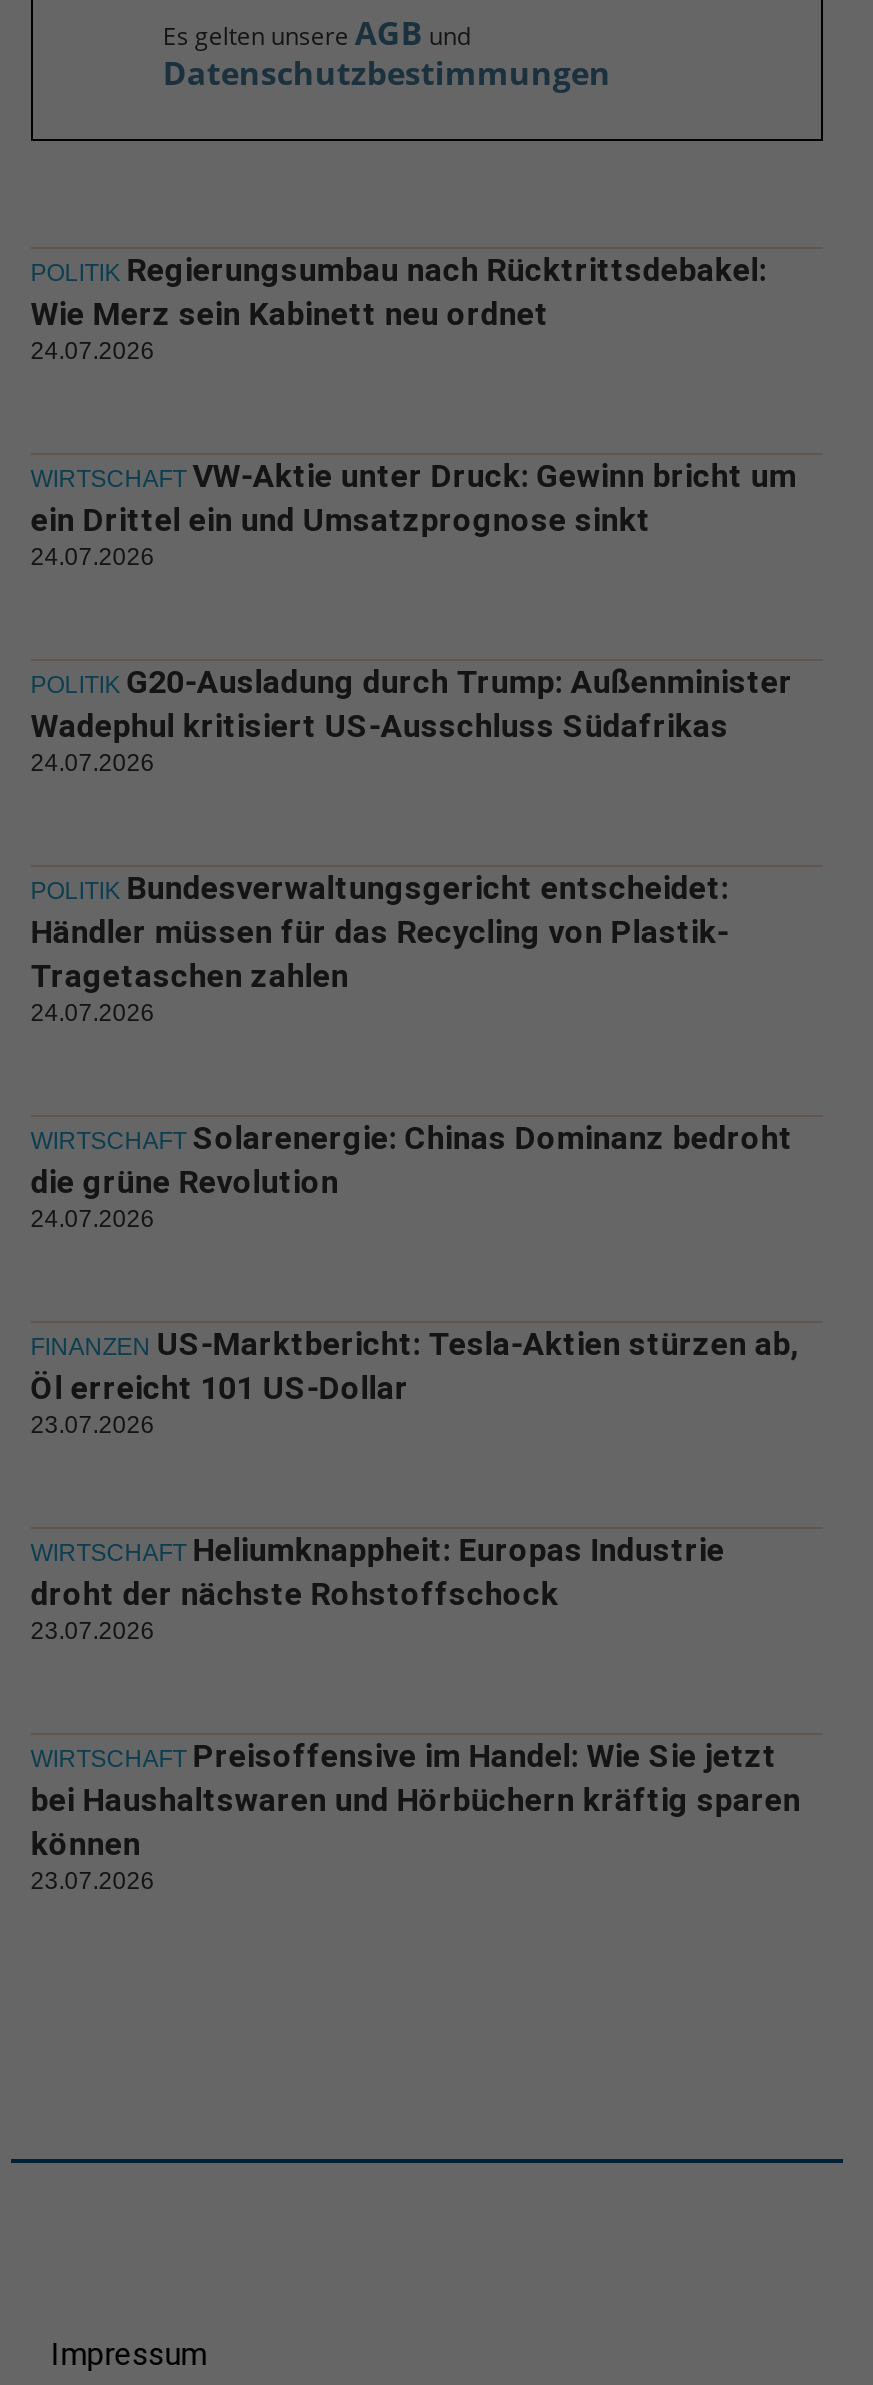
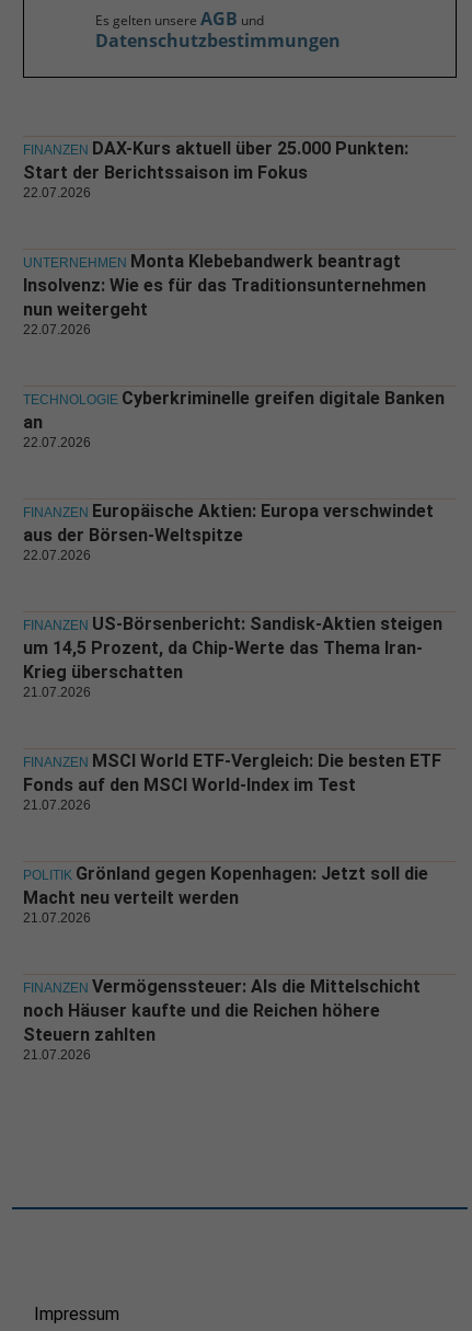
[30,251,766,365] POLITIK Regierungsumbau nach Rücktrittsdebakel: | Wie Merz sein Kabinett neu ordnet | 24.07.2026 -> [23,138,408,201] FINANZEN DAX-Kurs aktuell über 25.000 Punkten: | Start der Berichtssaison im Fokus | 22.07.2026
[30,457,796,571] WIRTSCHAFT VW-Aktie unter Druck: Gewinn bricht um | ein Drittel ein und Umsatzprognose sinkt | 24.07.2026 -> [23,251,426,338] UNTERNEHMEN Monta Klebebandwerk beantragt | Insolvenz: Wie es für das Traditionsunternehmen | nun weitergeht | 22.07.2026
[30,663,792,777] POLITIK G20-Ausladung durch Trump: Außenminister | Wadephul kritisiert US-Ausschluss Südafrikas | 24.07.2026 -> [23,388,444,450] TECHNOLOGIE Cyberkriminelle greifen digitale Banken | an | 22.07.2026
[30,869,728,1027] POLITIK Bundesverwaltungsgericht entscheidet: | Händler müssen für das Recycling von Plastik- | Tragetaschen zahlen | 24.07.2026 -> [23,501,433,563] FINANZEN Europäische Aktien: Europa verschwindet | aus der Börsen-Weltspitze | 22.07.2026
[30,1119,792,1233] WIRTSCHAFT Solarenergie: Chinas Dominanz bedroht | die grüne Revolution | 24.07.2026 -> [23,614,442,700] FINANZEN US-Börsenbericht: Sandisk-Aktien steigen | um 14,5 Prozent, da Chip-Werte das Thema Iran- | Krieg überschatten | 21.07.2026
[30,1325,798,1439] FINANZEN US-Marktbericht: Tesla-Aktien stürzen ab, | Öl erreicht 101 US-Dollar | 23.07.2026 -> [23,751,441,813] FINANZEN MSCI World ETF-Vergleich: Die besten ETF | Fonds auf den MSCI World-Index im Test | 21.07.2026
[30,1531,724,1645] WIRTSCHAFT Heliumknappheit: Europas Industrie | droht der nächste Rohstoffschock | 23.07.2026 -> [23,863,428,926] POLITIK Grönland gegen Kopenhagen: Jetzt soll die | Macht neu verteilt werden | 21.07.2026
[30,1737,800,1895] WIRTSCHAFT Preisoffensive im Handel: Wie Sie jetzt | bei Haushaltswaren und Hörbüchern kräftig sparen | können | 23.07.2026 -> [23,976,420,1063] FINANZEN Vermögenssteuer: Als die Mittelschicht | noch Häuser kaufte und die Reichen höhere | Steuern zahlten | 21.07.2026

